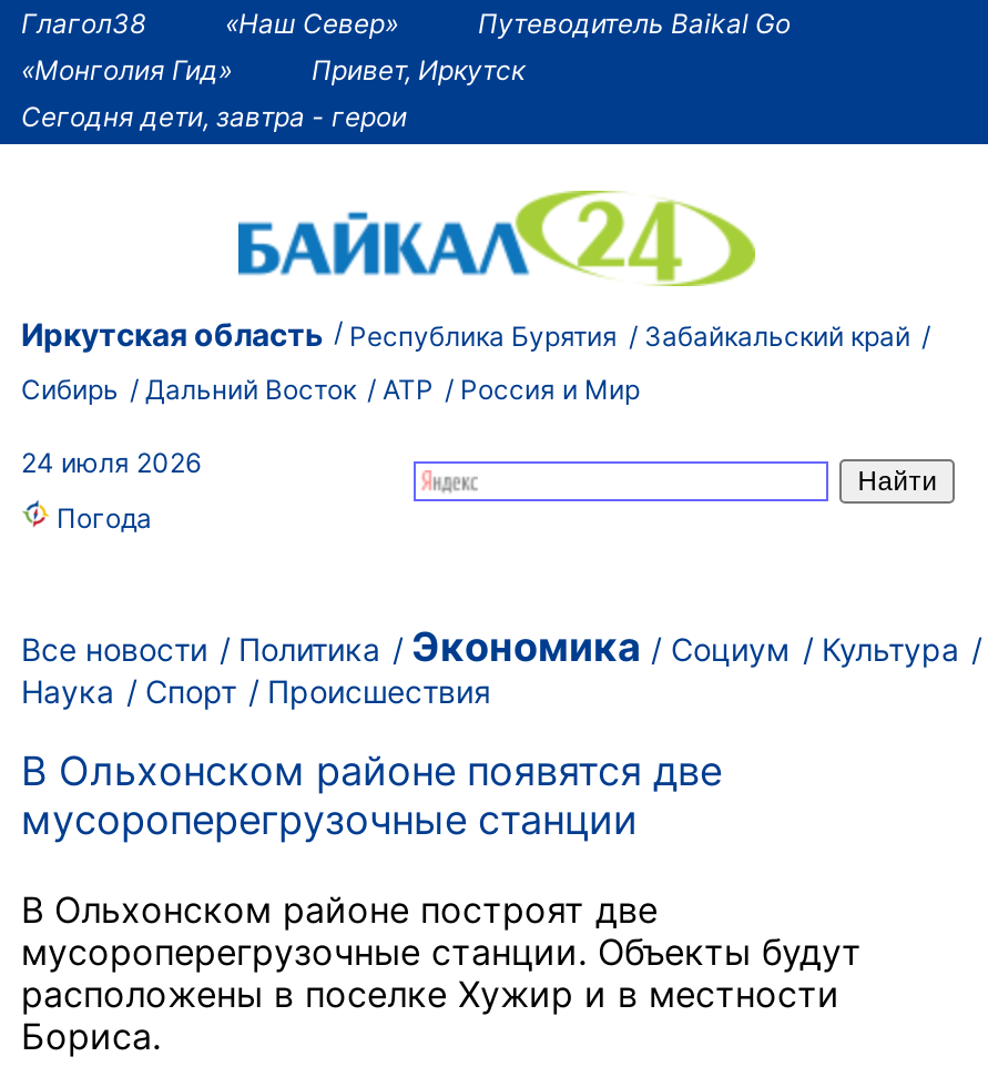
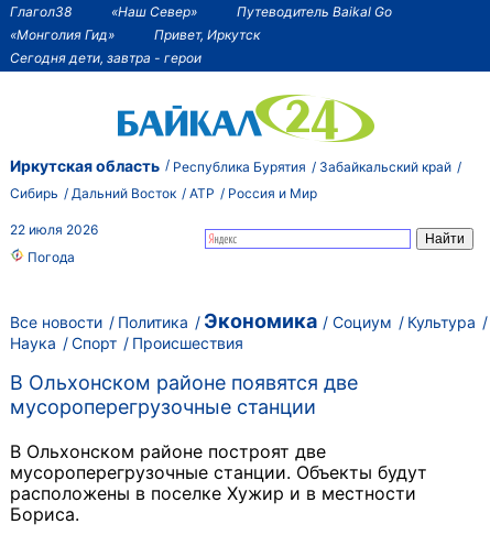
[21,446,201,479] 24 июля 2026 -> [10,221,98,238] 22 июля 2026

